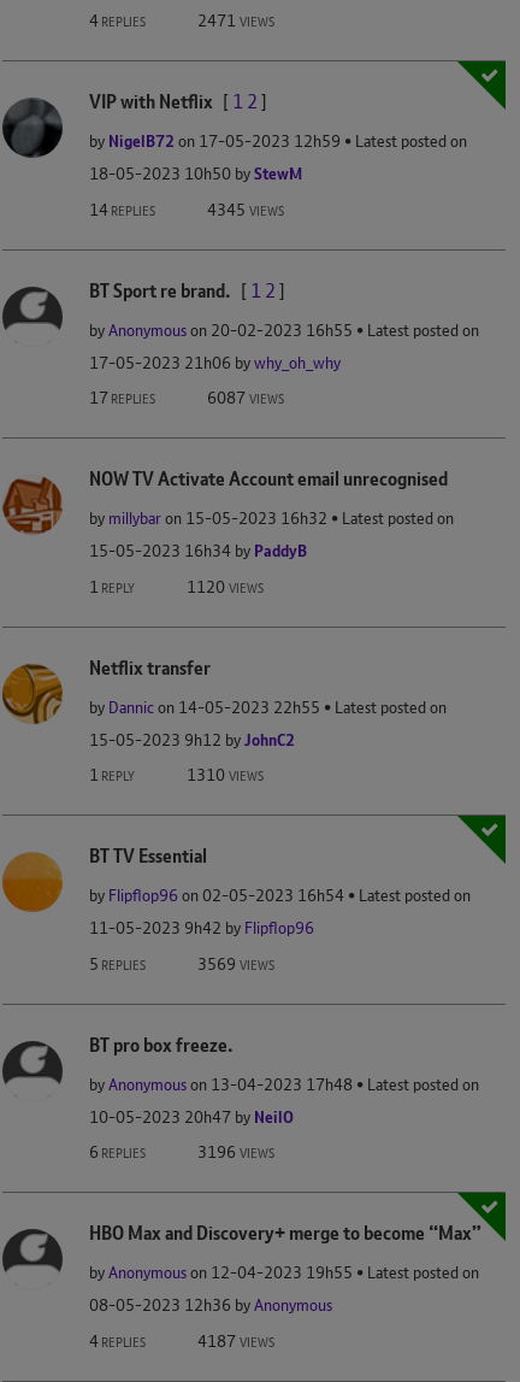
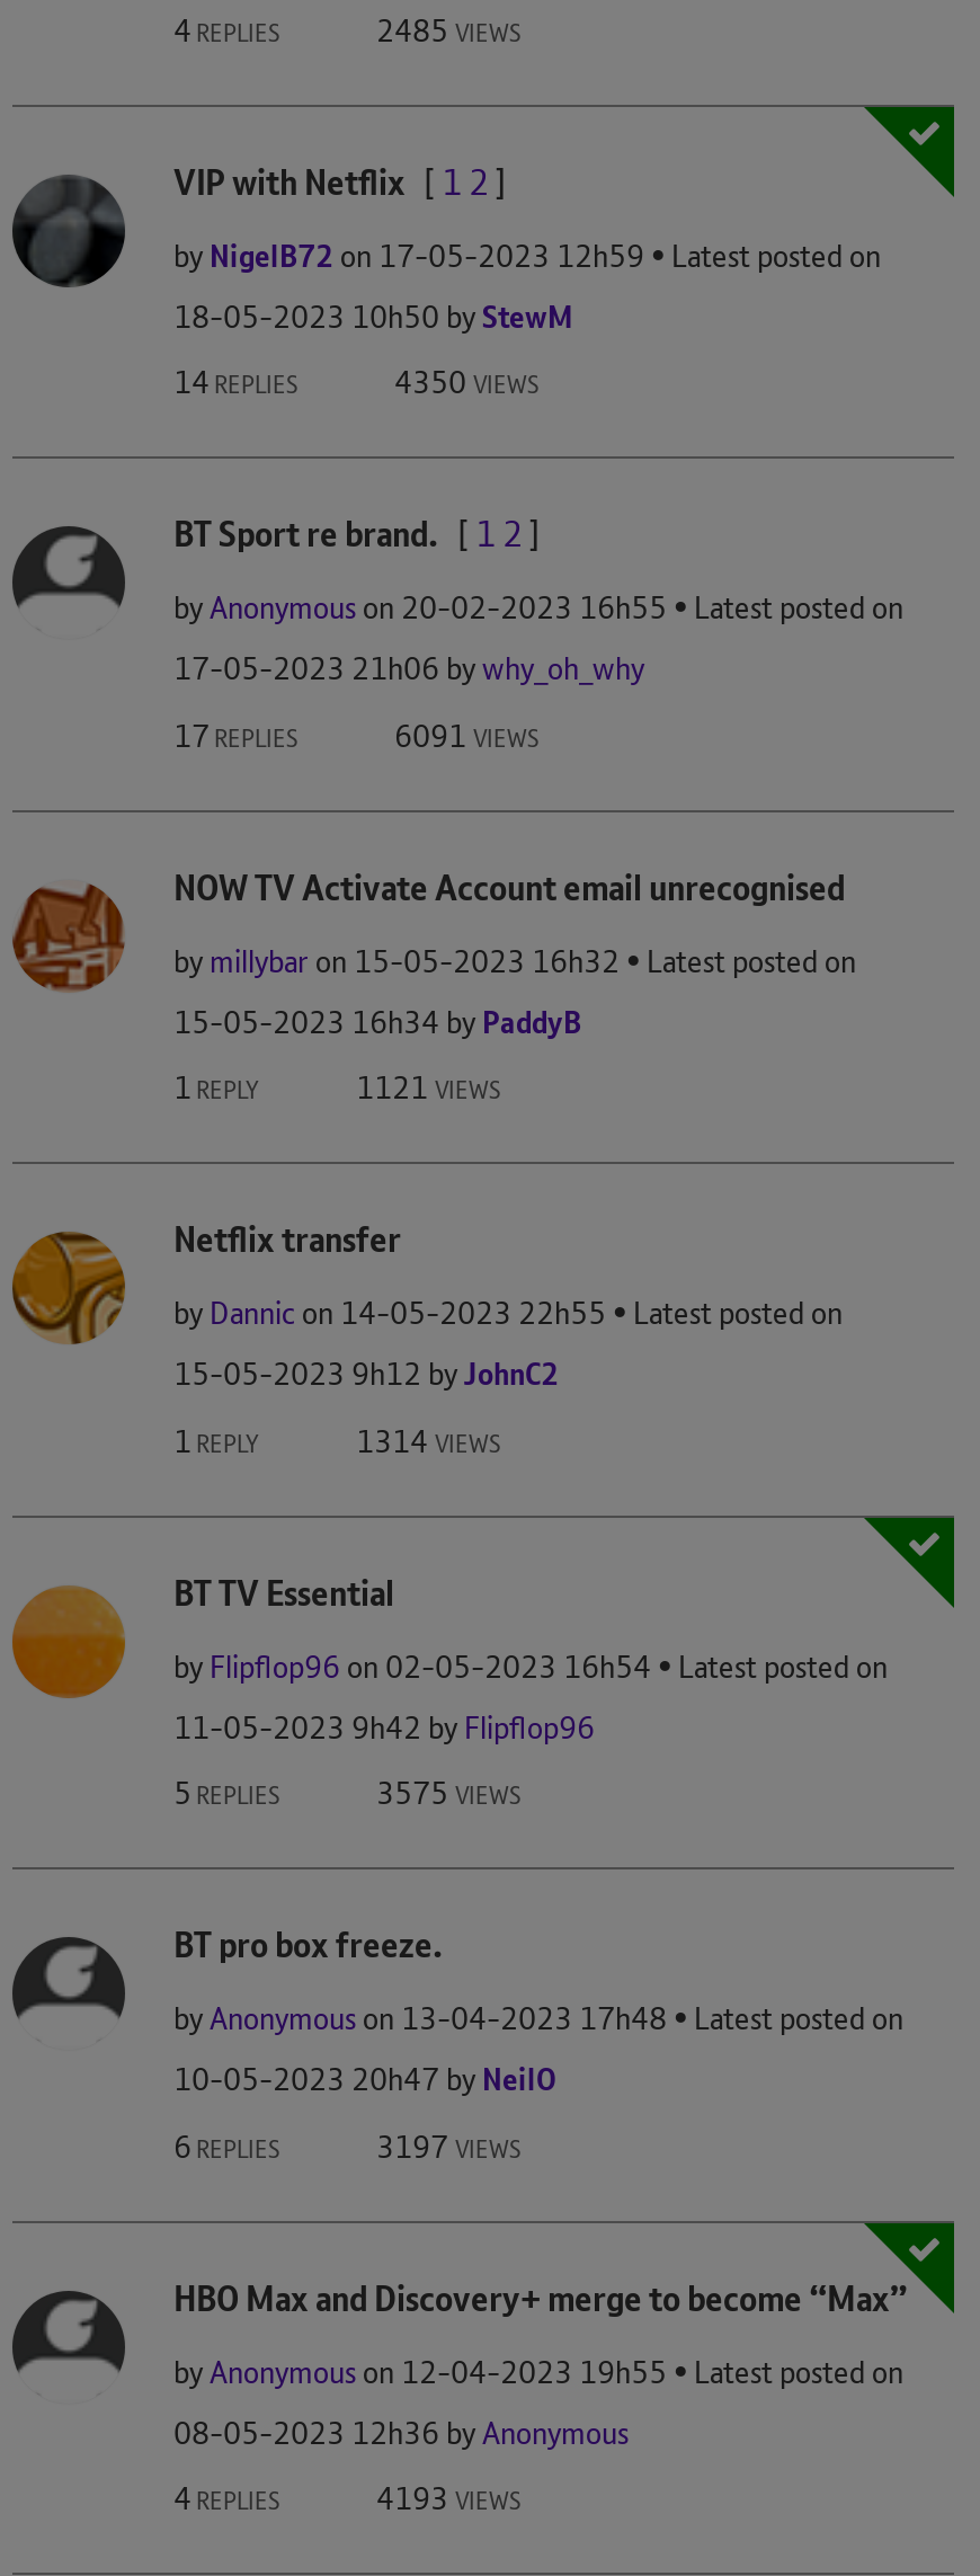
[197,10,274,32] 2471 VIEWS -> [376,10,520,51] 2485 VIEWS
[206,199,283,220] 4345 VIEWS -> [394,363,538,403] 4350 VIEWS
[206,387,283,409] 6087 VIEWS -> [394,716,538,756] 6091 VIEWS
[186,576,263,598] 1120 VIEWS -> [356,1068,500,1109] 1121 VIEWS
[186,764,263,786] 1310 VIEWS -> [356,1421,500,1462] 1314 VIEWS
[197,953,274,975] 3569 VIEWS -> [376,1774,520,1814] 3575 VIEWS
[197,1142,274,1163] 3196 VIEWS -> [376,2126,520,2167] 3197 VIEWS
[197,1330,274,1352] 4187 VIEWS -> [376,2479,520,2520] 4193 VIEWS

